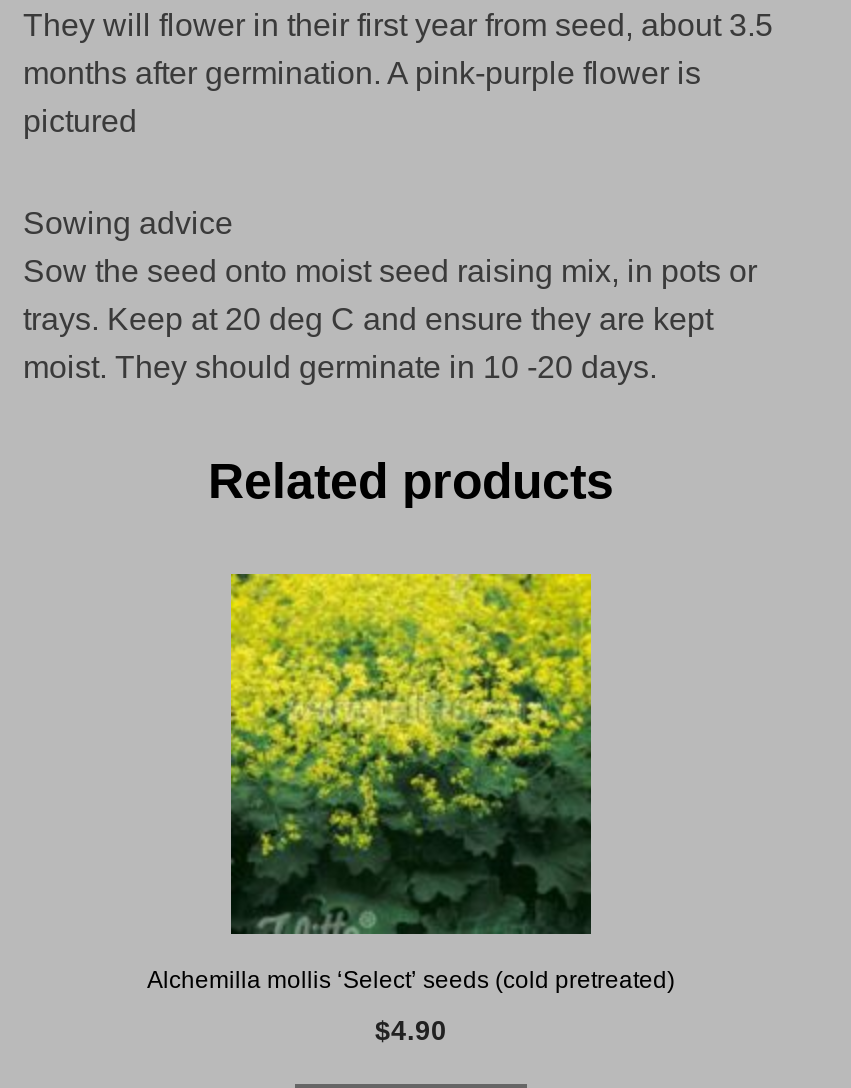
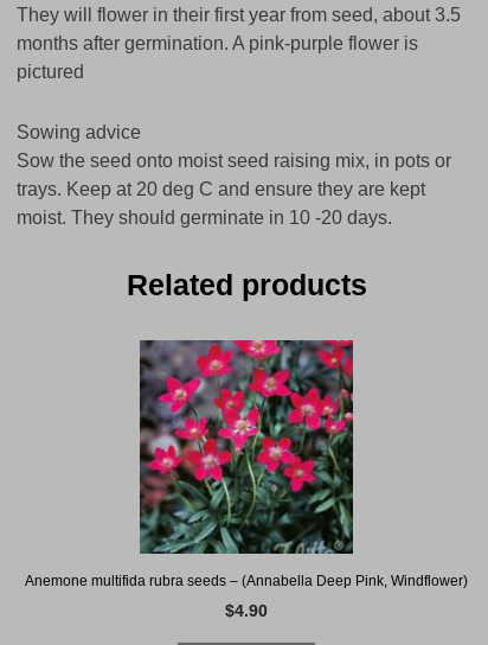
[147,572,675,994] [image] | Alchemilla mollis ‘Select’ seeds (cold pretreated) -> [25,339,468,589] [image] | Anemone multifida rubra seeds – (Annabella Deep Pink, Windflower)

